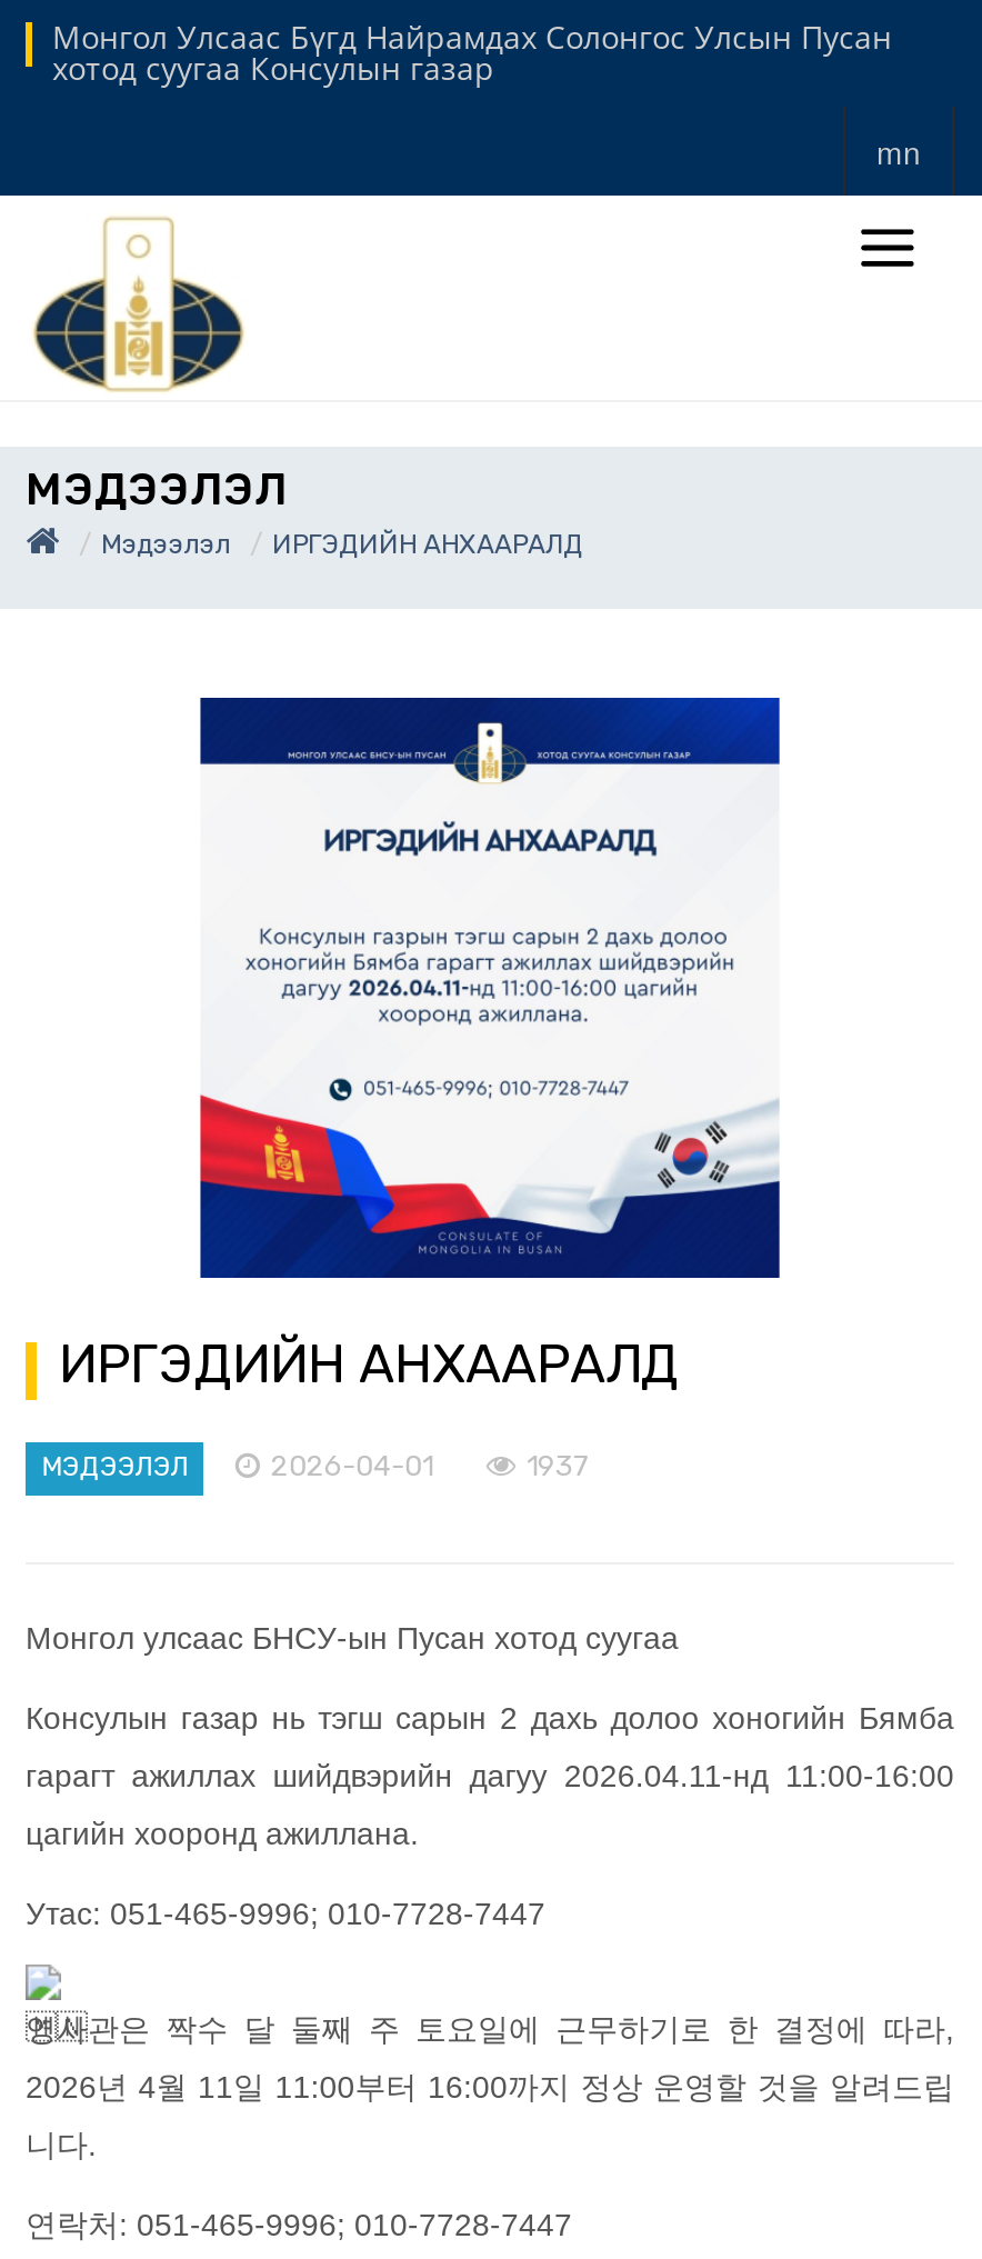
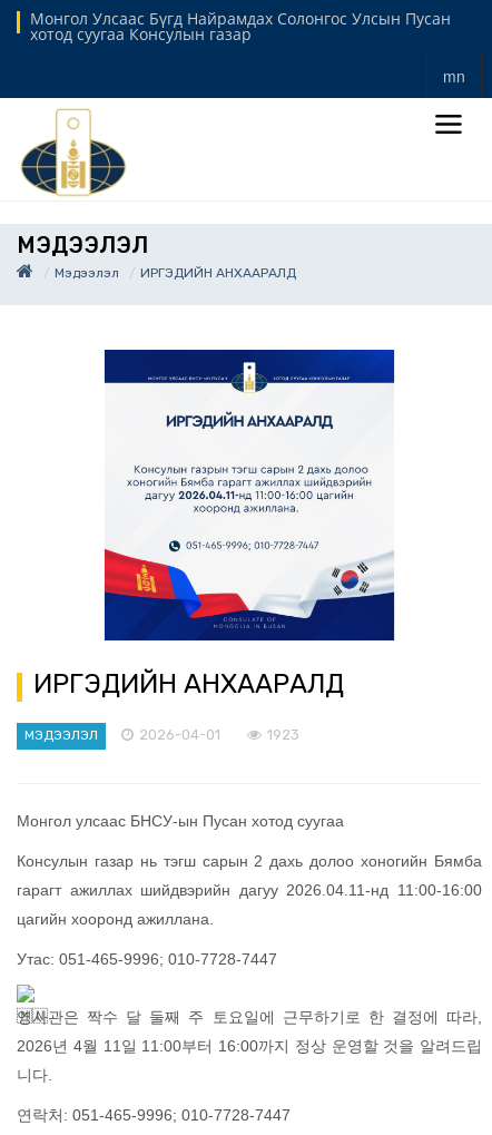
[526,1450,589,1483] 1937 -> [268,727,300,743] 1923

